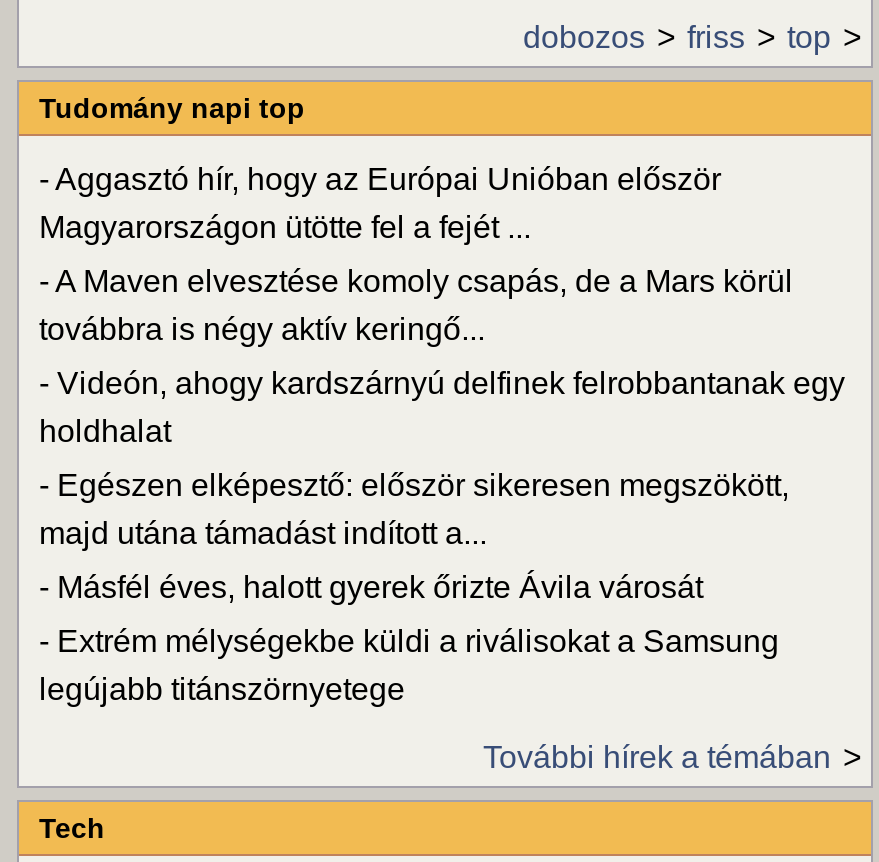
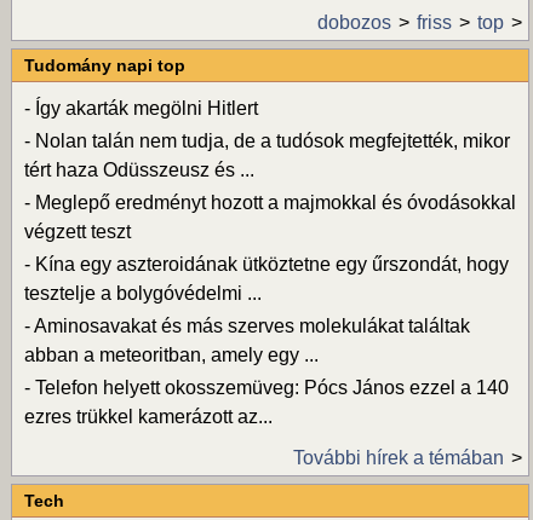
[39,162,721,244] - Aggasztó hír, hogy az Európai Unióban először | Magyarországon ütötte fel a fejét ... -> [24,98,258,119] - Így akarták megölni Hitlert
[39,264,793,346] - A Maven elvesztése komoly csapás, de a Mars körül | továbbra is négy aktív keringő... -> [24,131,510,180] - Nolan talán nem tudja, de a tudósok megfejtették, mikor | tért haza Odüsszeusz és ...
[39,366,845,448] - Videón, ahogy kardszárnyú delfinek felrobbantanak egy | holdhalat -> [24,192,516,242] - Meglepő eredményt hozott a majmokkal és óvodásokkal | végzett teszt
[39,468,789,550] - Egészen elképesztő: először sikeresen megszökött, | majd utána támadást indított a... -> [24,254,509,304] - Kína egy aszteroidának ütköztetne egy űrszondát, hogy | tesztelje a bolygóvédelmi ...
[39,570,703,604] - Másfél éves, halott gyerek őrizte Ávila városát -> [24,316,470,365] - Aminosavakat és más szerves molekulákat találtak | abban a meteoritban, amely egy ...
[39,624,779,706] - Extrém mélységekbe küldi a riválisokat a Samsung | legújabb titánszörnyetege -> [24,377,509,427] - Telefon helyett okosszemüveg: Pócs János ezzel a 140 | ezres trükkel kamerázott az...

